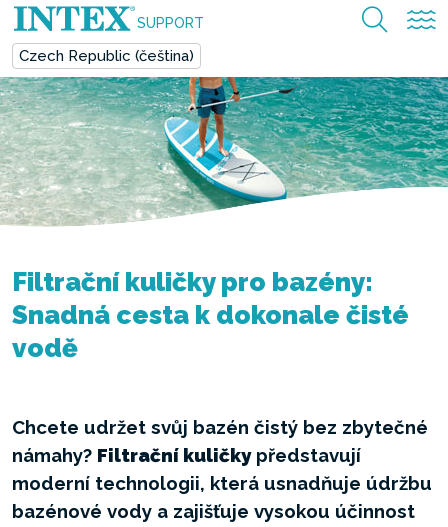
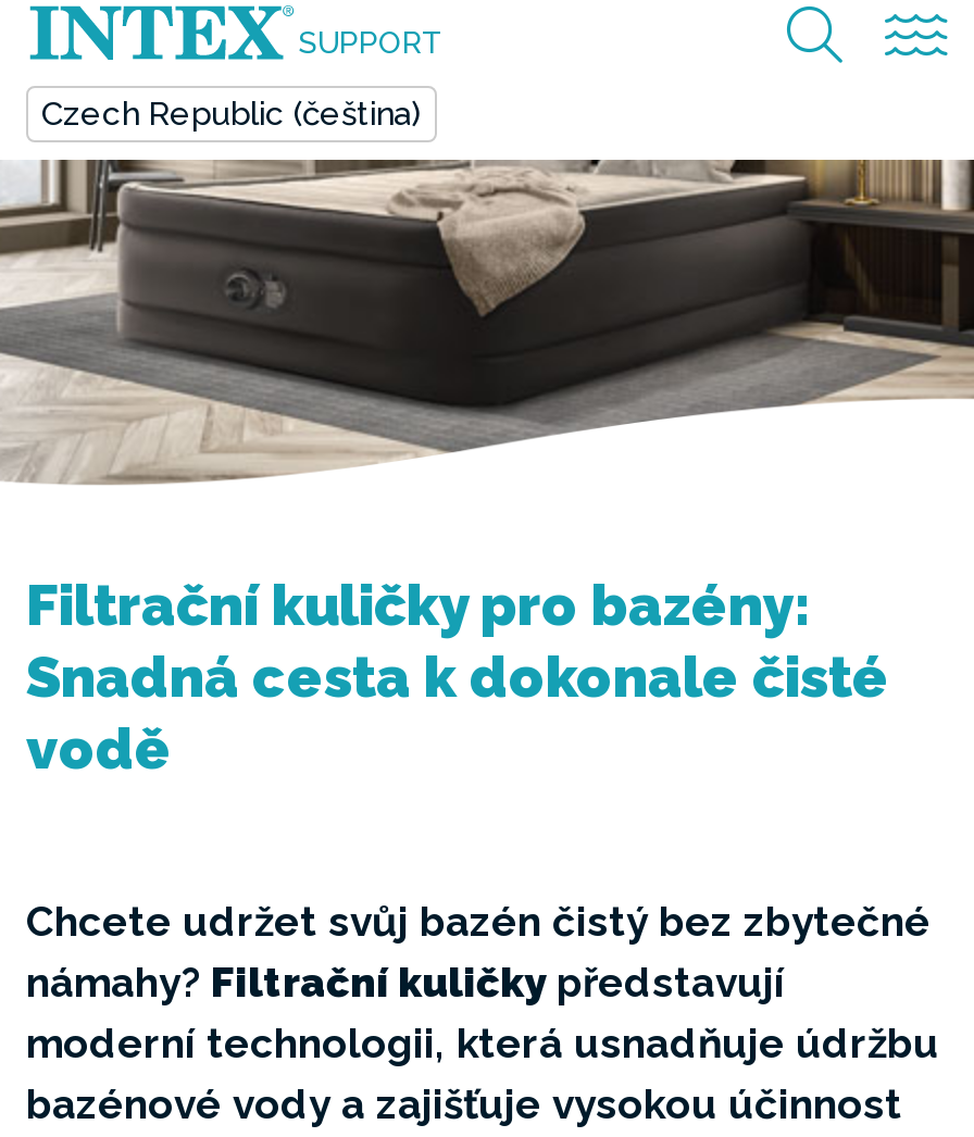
[3,76,445,225] [image] -> [7,158,967,484] [image]

